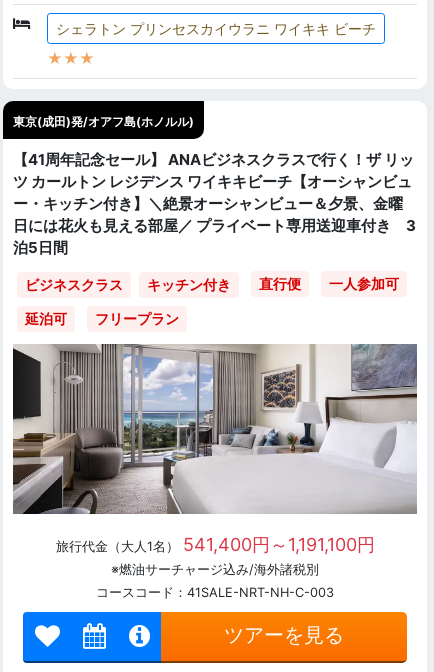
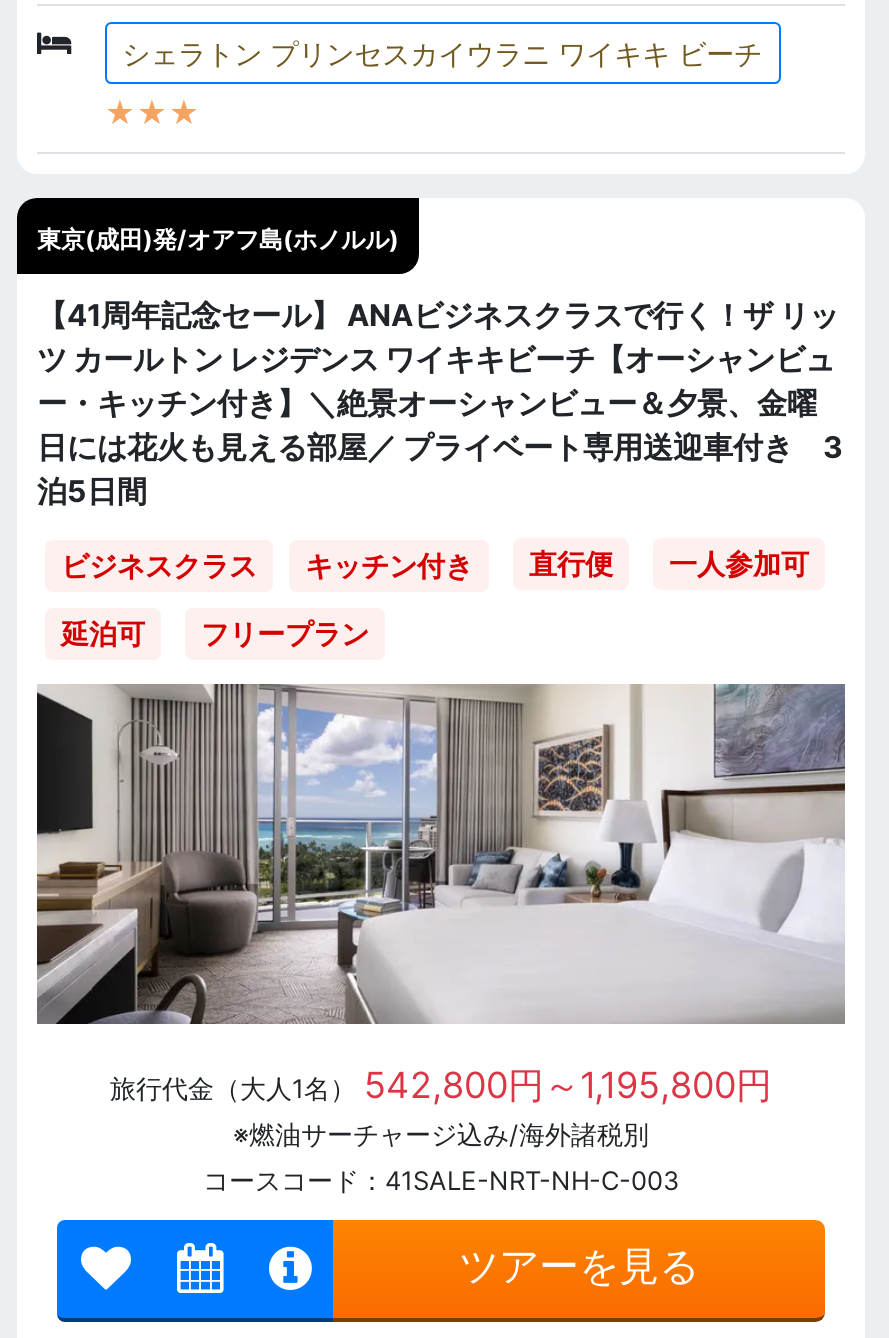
[55,534,374,555] 旅行代金（大人1名） 541,400円～1,191,100円 -> [110,1063,772,1105] 旅行代金（大人1名） 542,800円～1,195,800円

